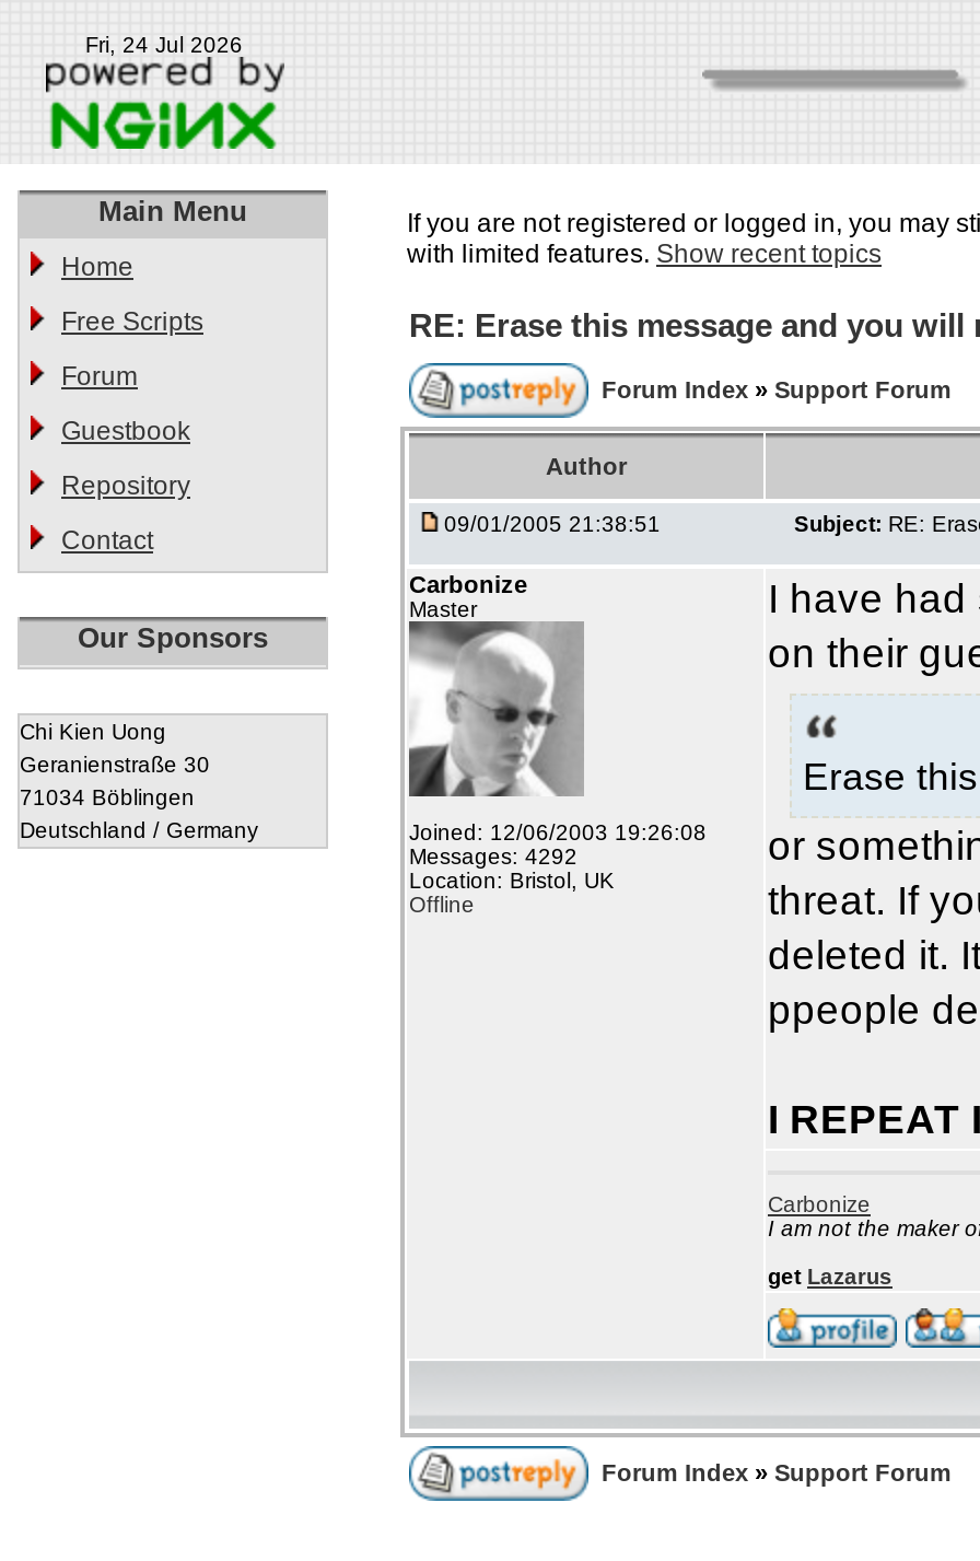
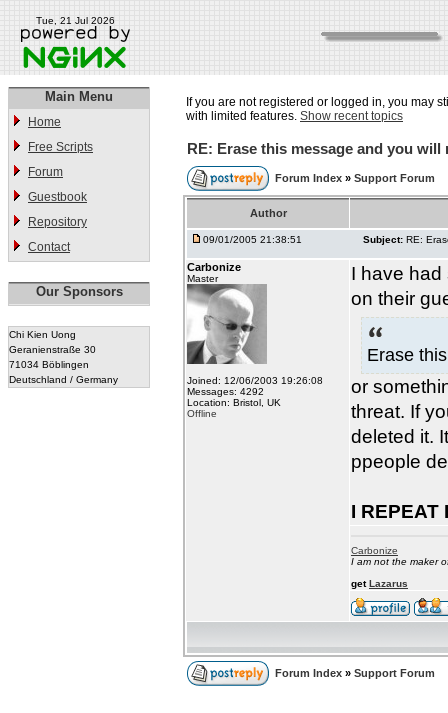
[85,33,243,57] Fri, 24 Jul 2026 -> [35,15,114,26] Tue, 21 Jul 2026

